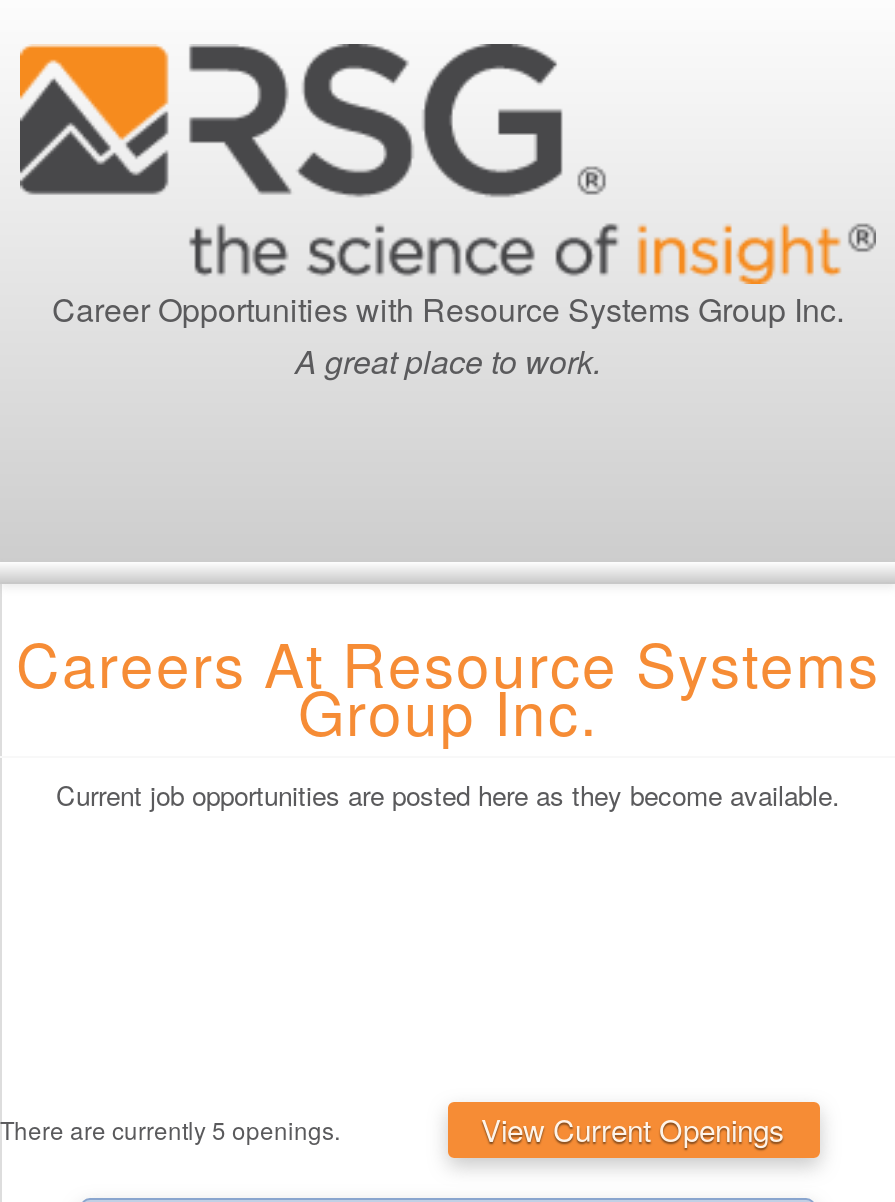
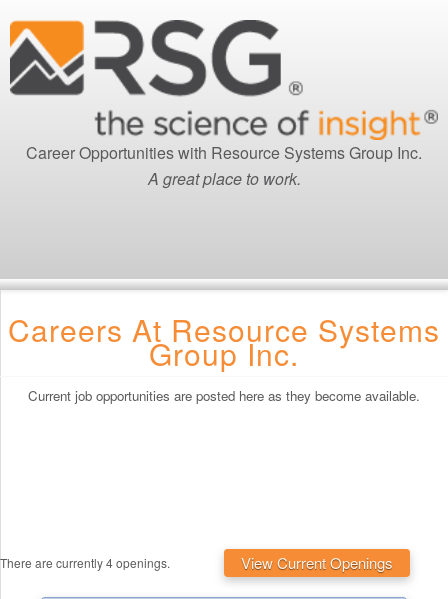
[0,1113,370,1147] There are currently 5 openings. -> [0,554,185,571] There are currently 4 openings.

